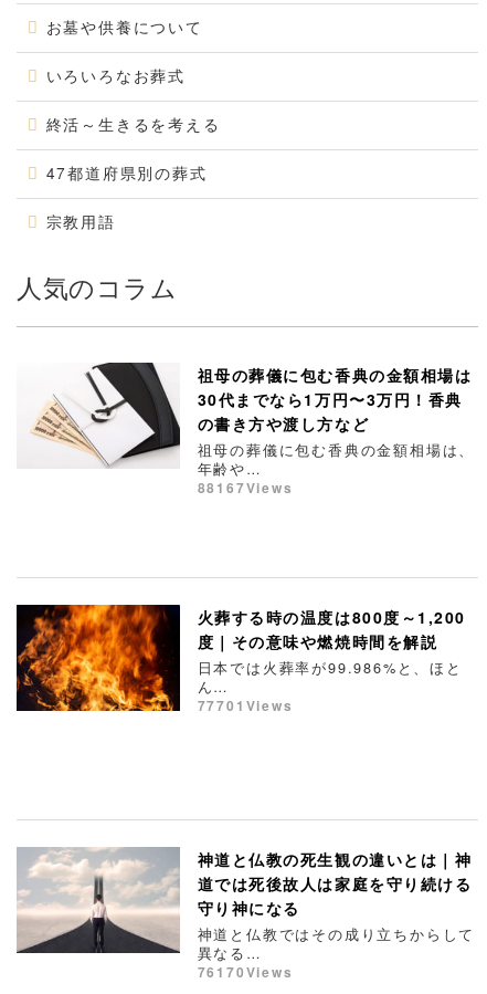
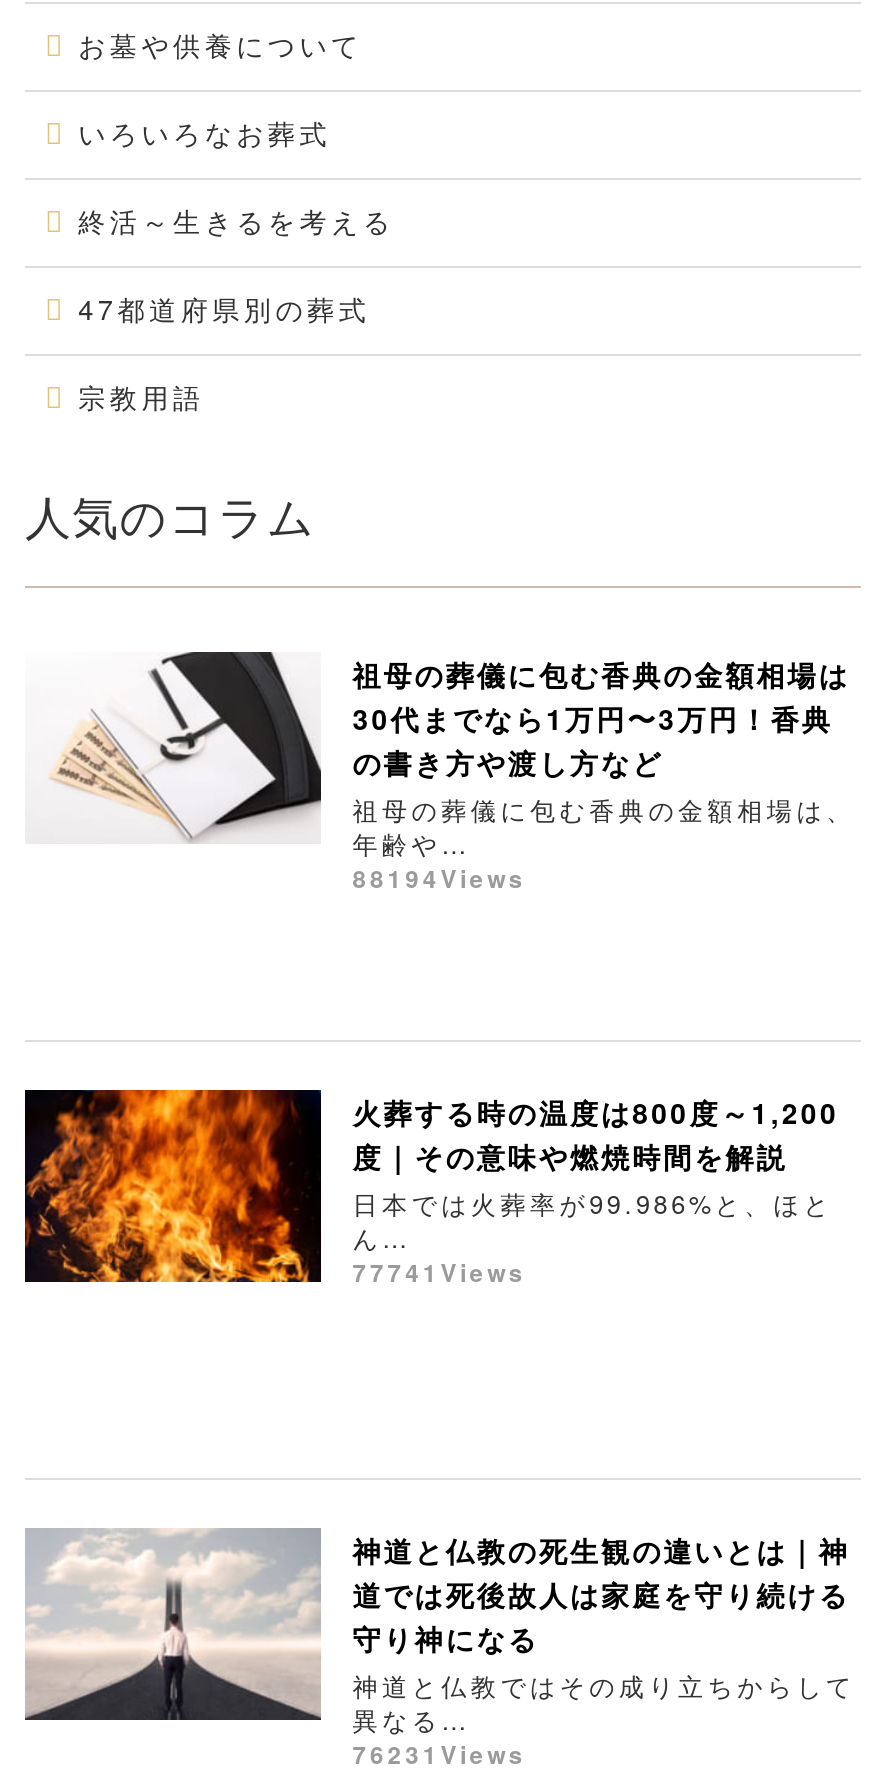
[197,478,293,498] 88167Views -> [352,860,526,896] 88194Views
[197,695,293,715] 77701Views -> [352,1254,526,1290] 77741Views
[197,962,293,982] 76170Views -> [352,1736,526,1772] 76231Views

